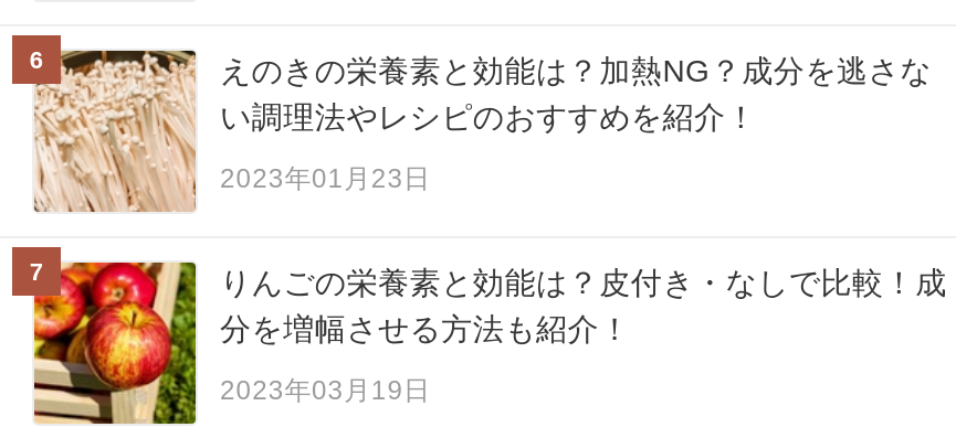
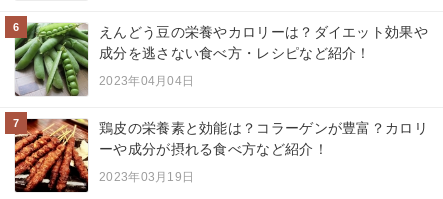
[34,49,931,212] [image] | えのきの栄養素と効能は？加熱NG？成分を逃さな | い調理法やレシピのおすすめを紹介！ -> [14,22,428,97] [image] | えんどう豆の栄養やカロリーは？ダイエット効果や | 成分を逃さない食べ方・レシピなど紹介！
[220,163,431,194] 2023年01月23日 -> [99,74,194,88] 2023年04月04日
[32,260,947,426] [image] | りんごの栄養素と効能は？皮付き・なしで比較！成 | 分を増幅させる方法も紹介！ -> [14,118,428,193] [image] | 鶏皮の栄養素と効能は？コラーゲンが豊富？カロリ | ーや成分が摂れる食べ方など紹介！

